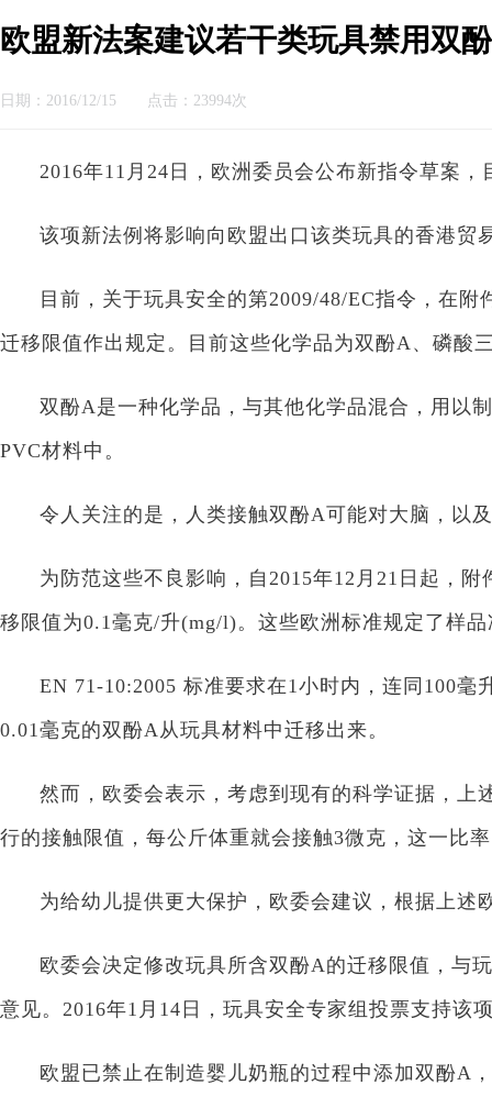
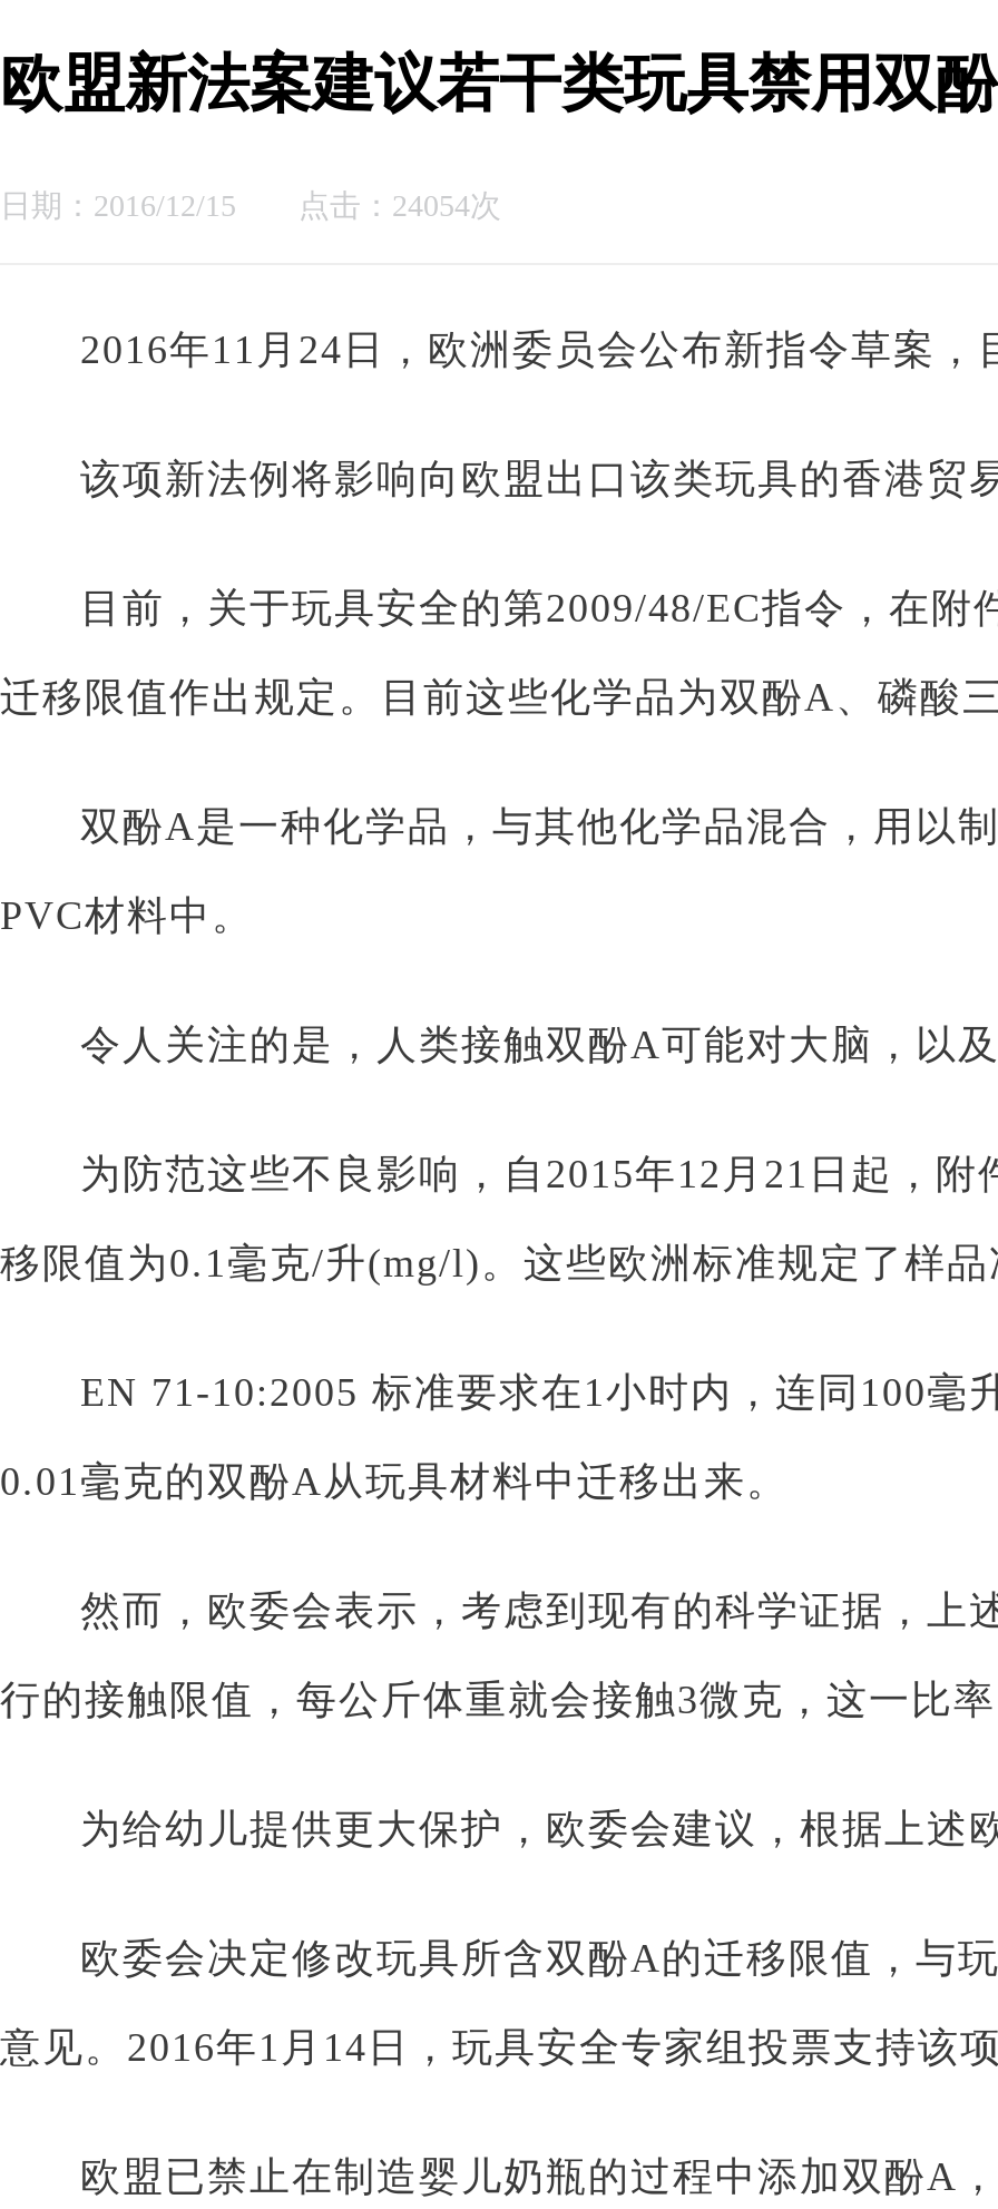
[0,92,247,109] 日期：2016/12/15 点击：23994次 -> [0,189,501,223] 日期：2016/12/15 点击：24054次

